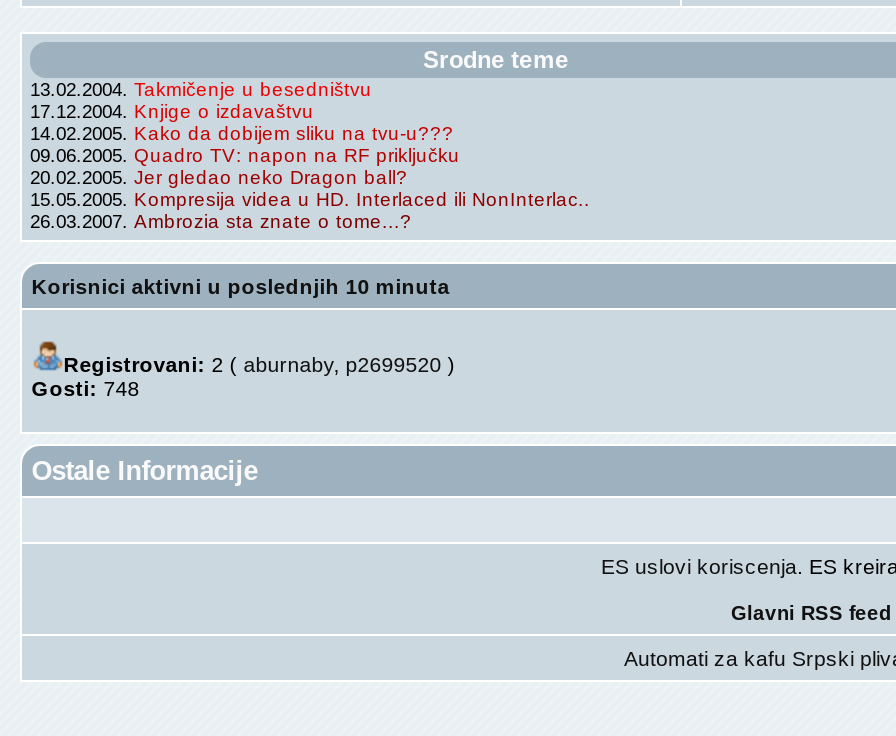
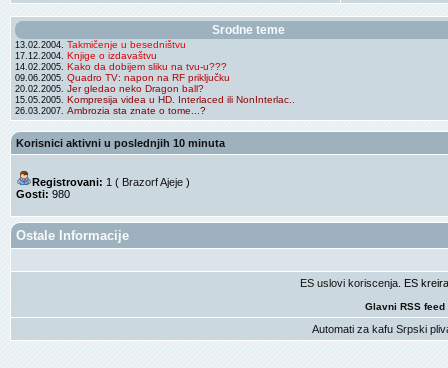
[64,353,456,377] Registrovani: 2 (aburnaby, p2699520) -> [32,176,190,188] Registrovani: 1 (Brazorf Ajeje)
[32,377,140,401] Gosti:748 -> [16,188,70,200] Gosti:980

